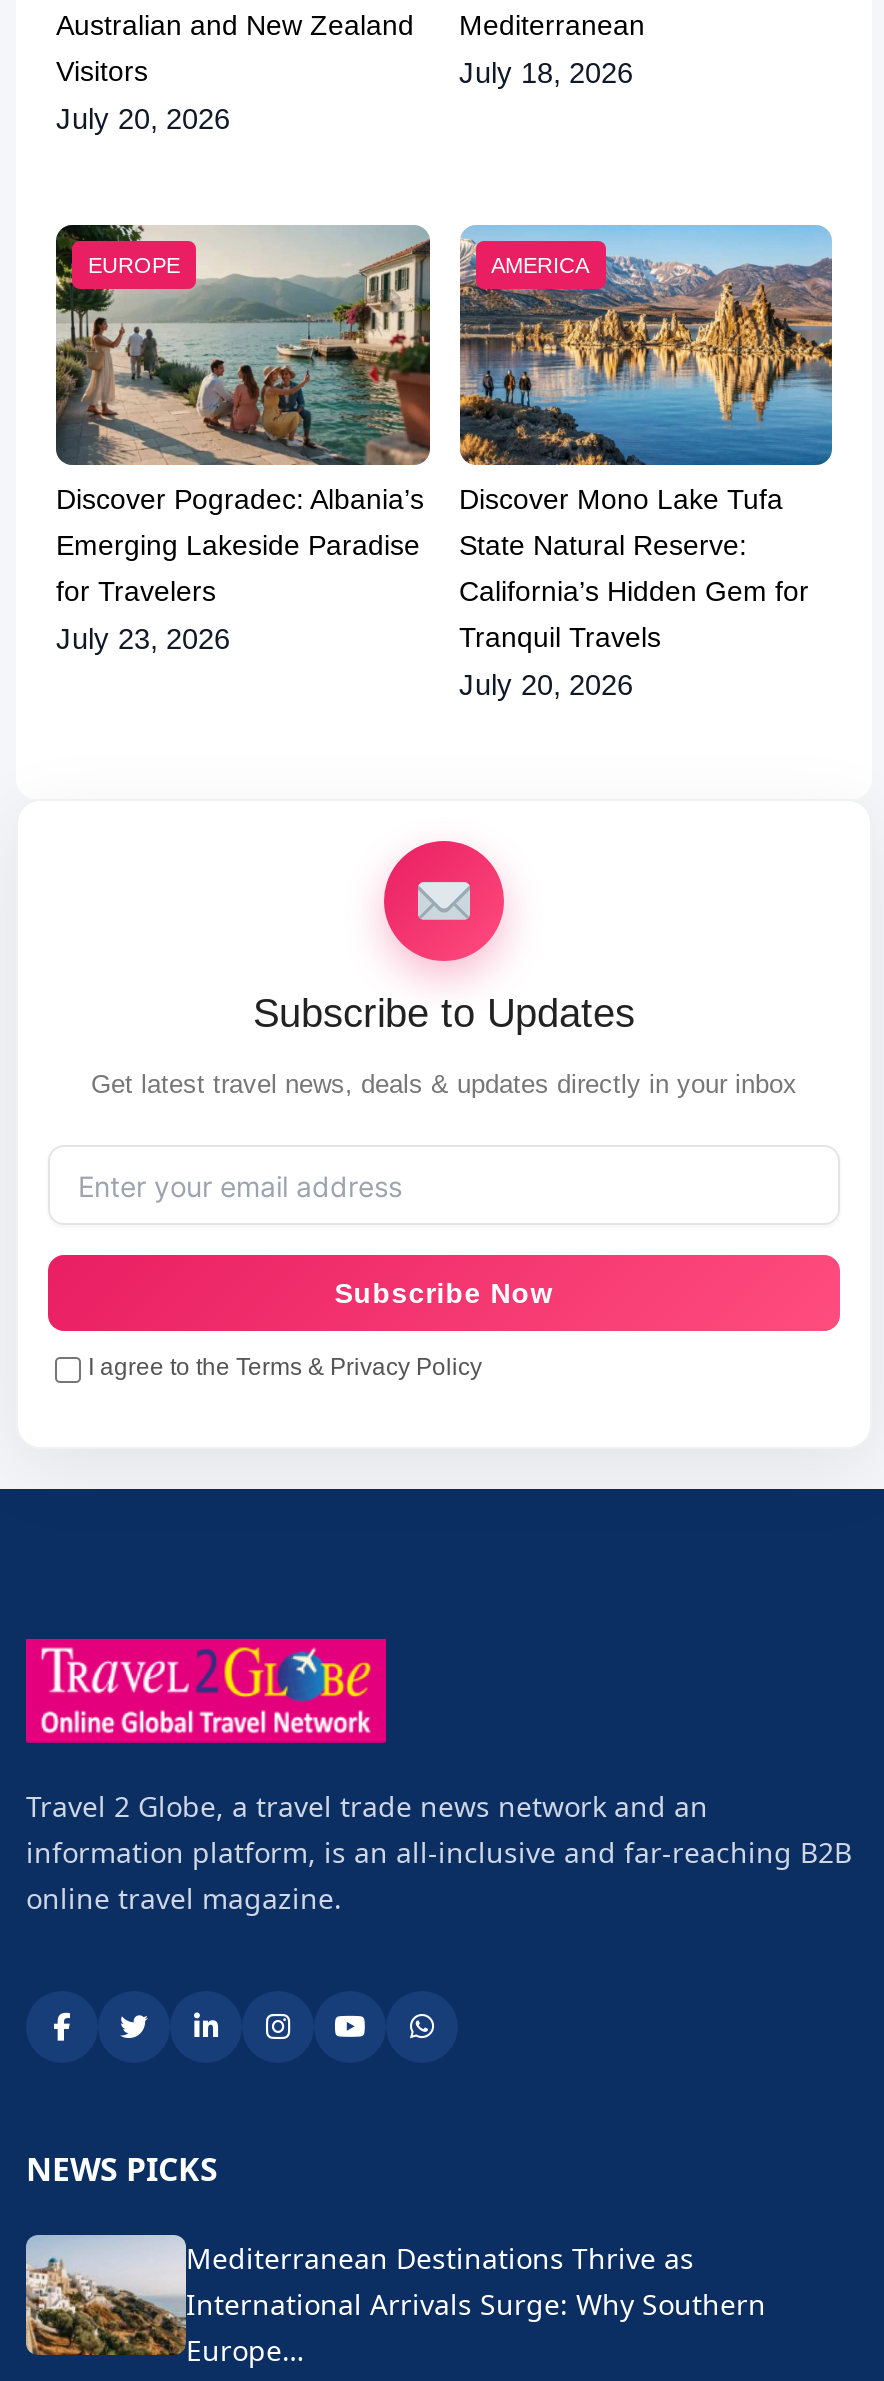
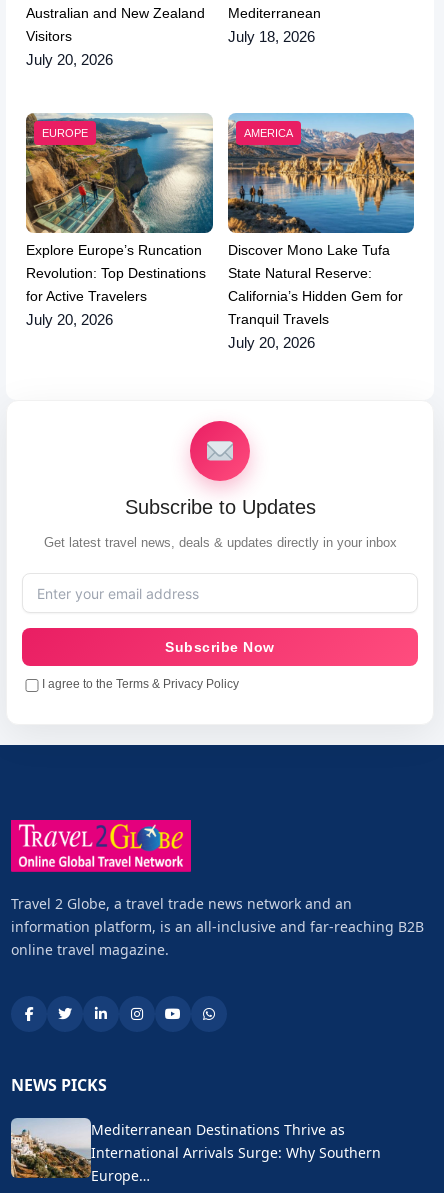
[54,223,432,606] [image] | Discover Pogradec: Albania’s | Emerging Lakeside Paradise | for Travelers -> [25,113,214,303] [image] | Explore Europe’s Runcation | Revolution: Top Destinations | for Active Travelers
[56,622,230,654] July 23, 2026 -> [26,311,113,327] July 20, 2026

